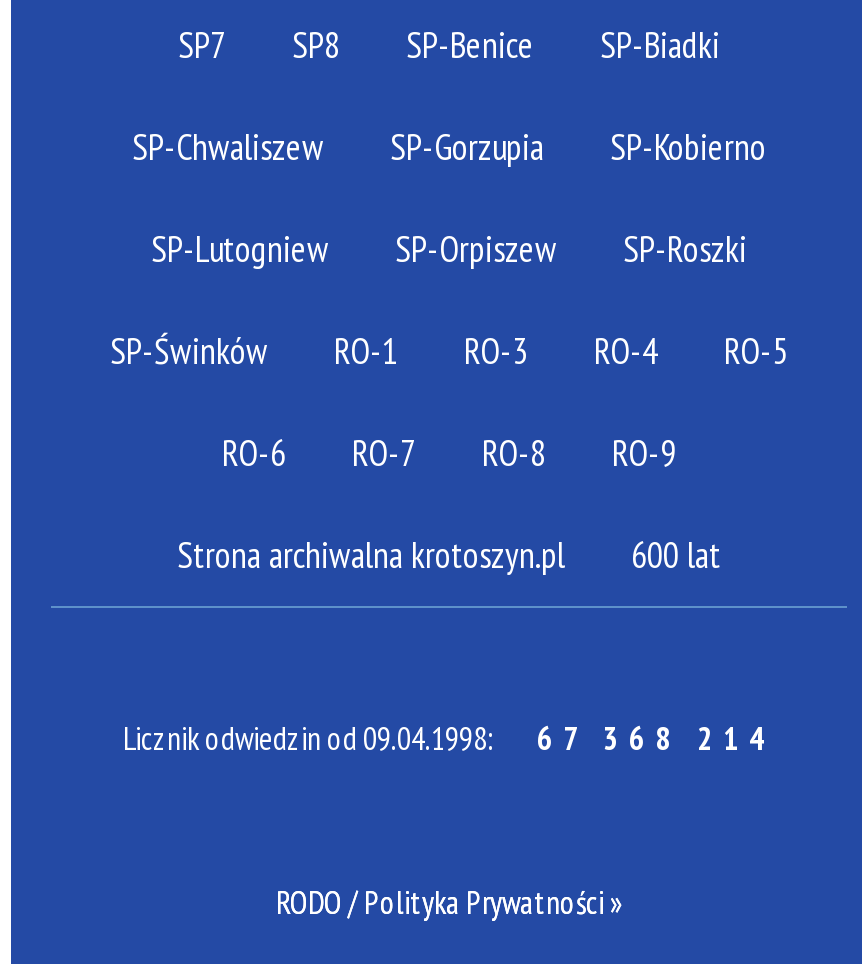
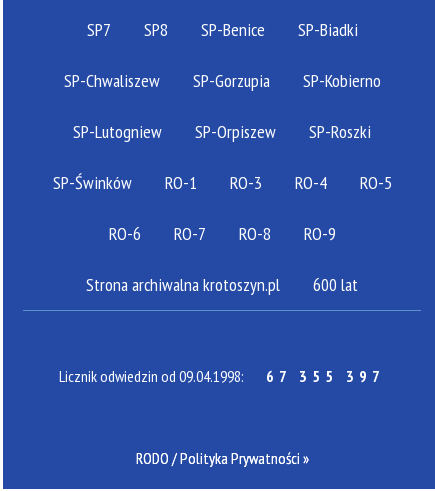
[123,717,775,757] Licznik odwiedzin od 09.04.1998: 67 368 214 -> [59,365,385,385] Licznik odwiedzin od 09.04.1998: 67 355 397

